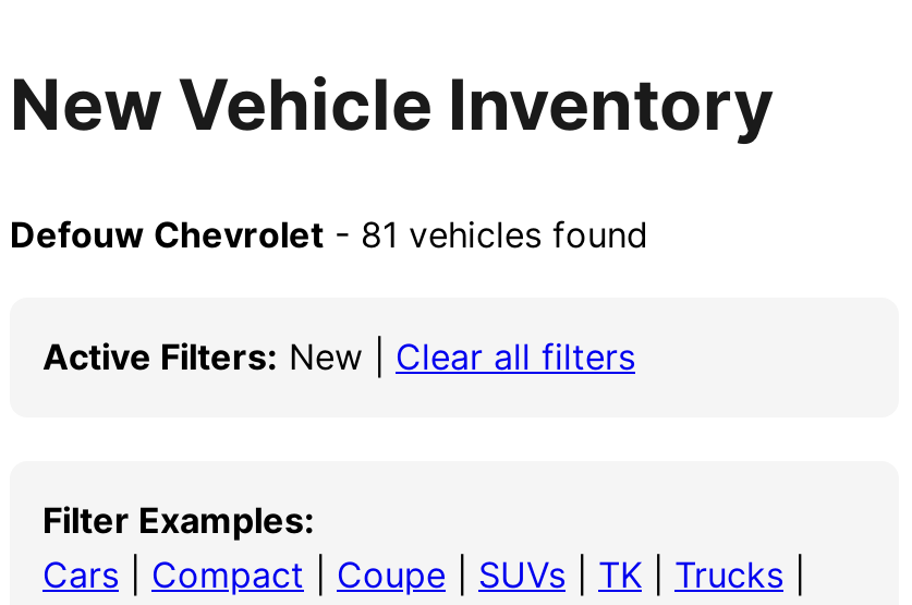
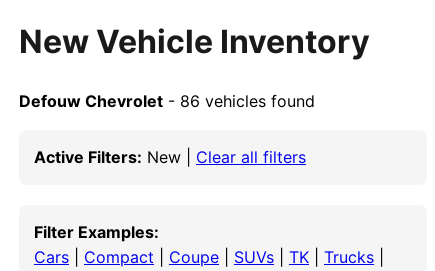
[10,212,648,256] Defouw Chevrolet - 81 vehicles found -> [19,91,315,111] Defouw Chevrolet - 86 vehicles found

